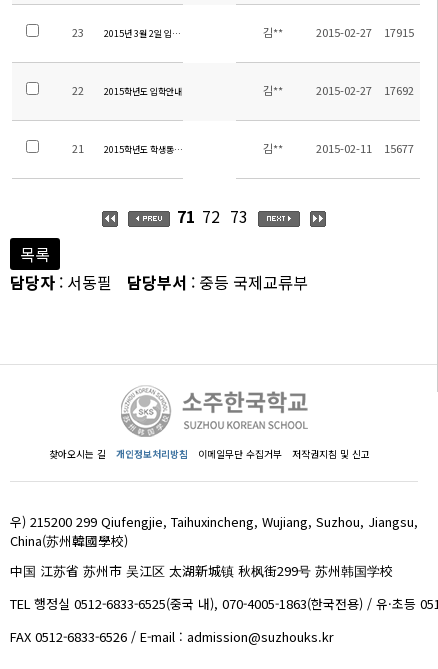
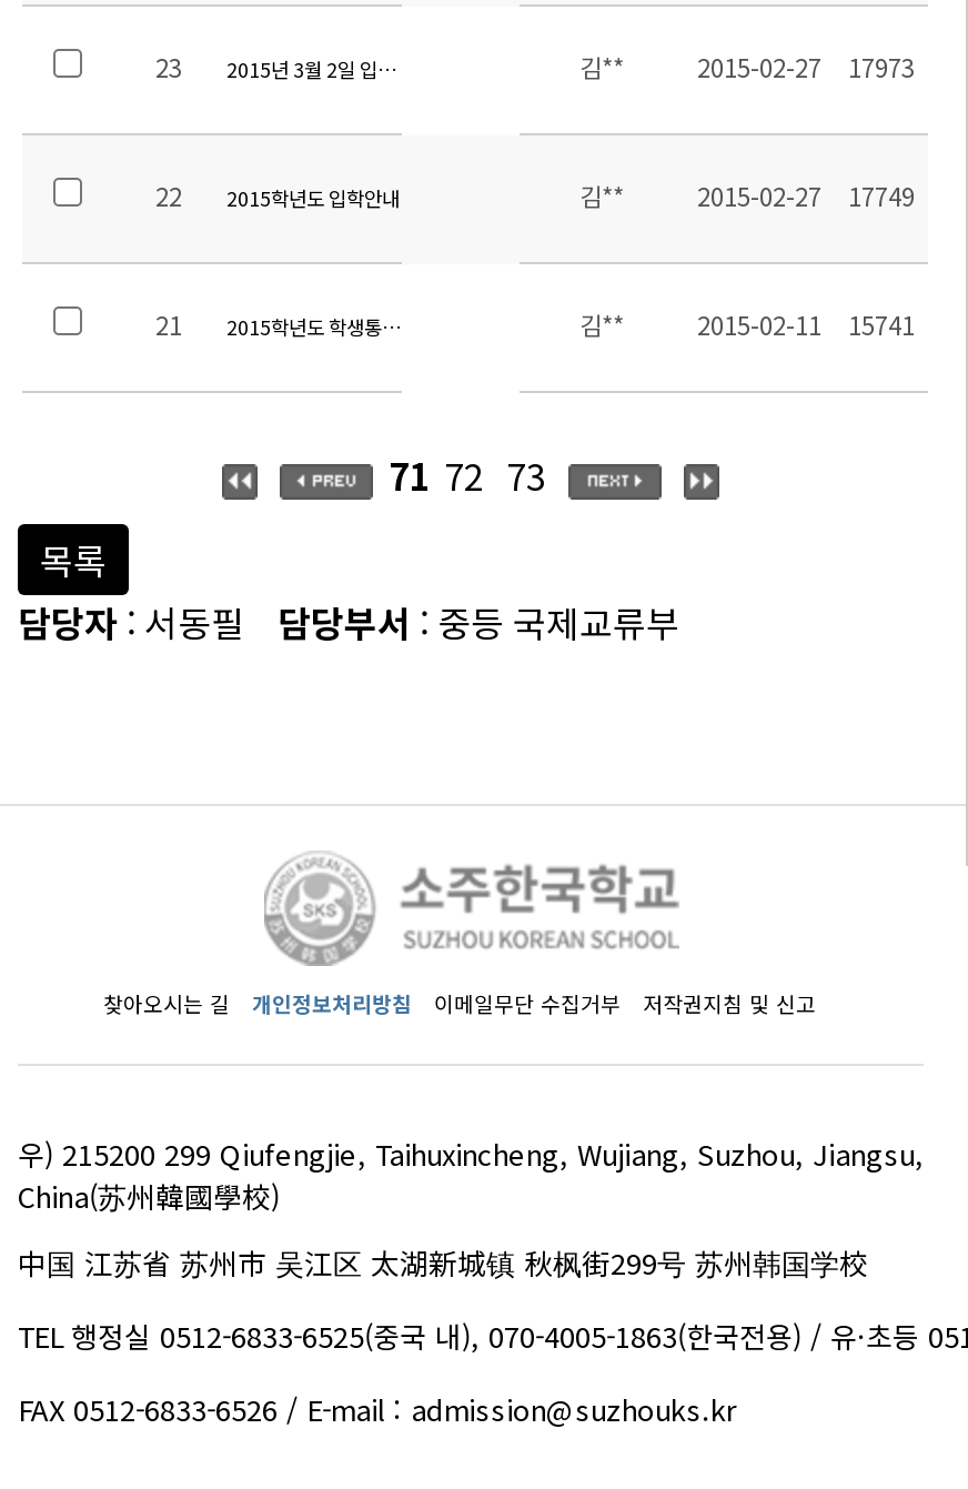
[384,24,414,40] 17915 -> [848,49,915,84] 17973
[316,82,414,98] 2015-02-27 17692 -> [697,178,915,213] 2015-02-27 17749
[316,140,414,156] 2015-02-11 15677 -> [697,306,915,342] 2015-02-11 15741

